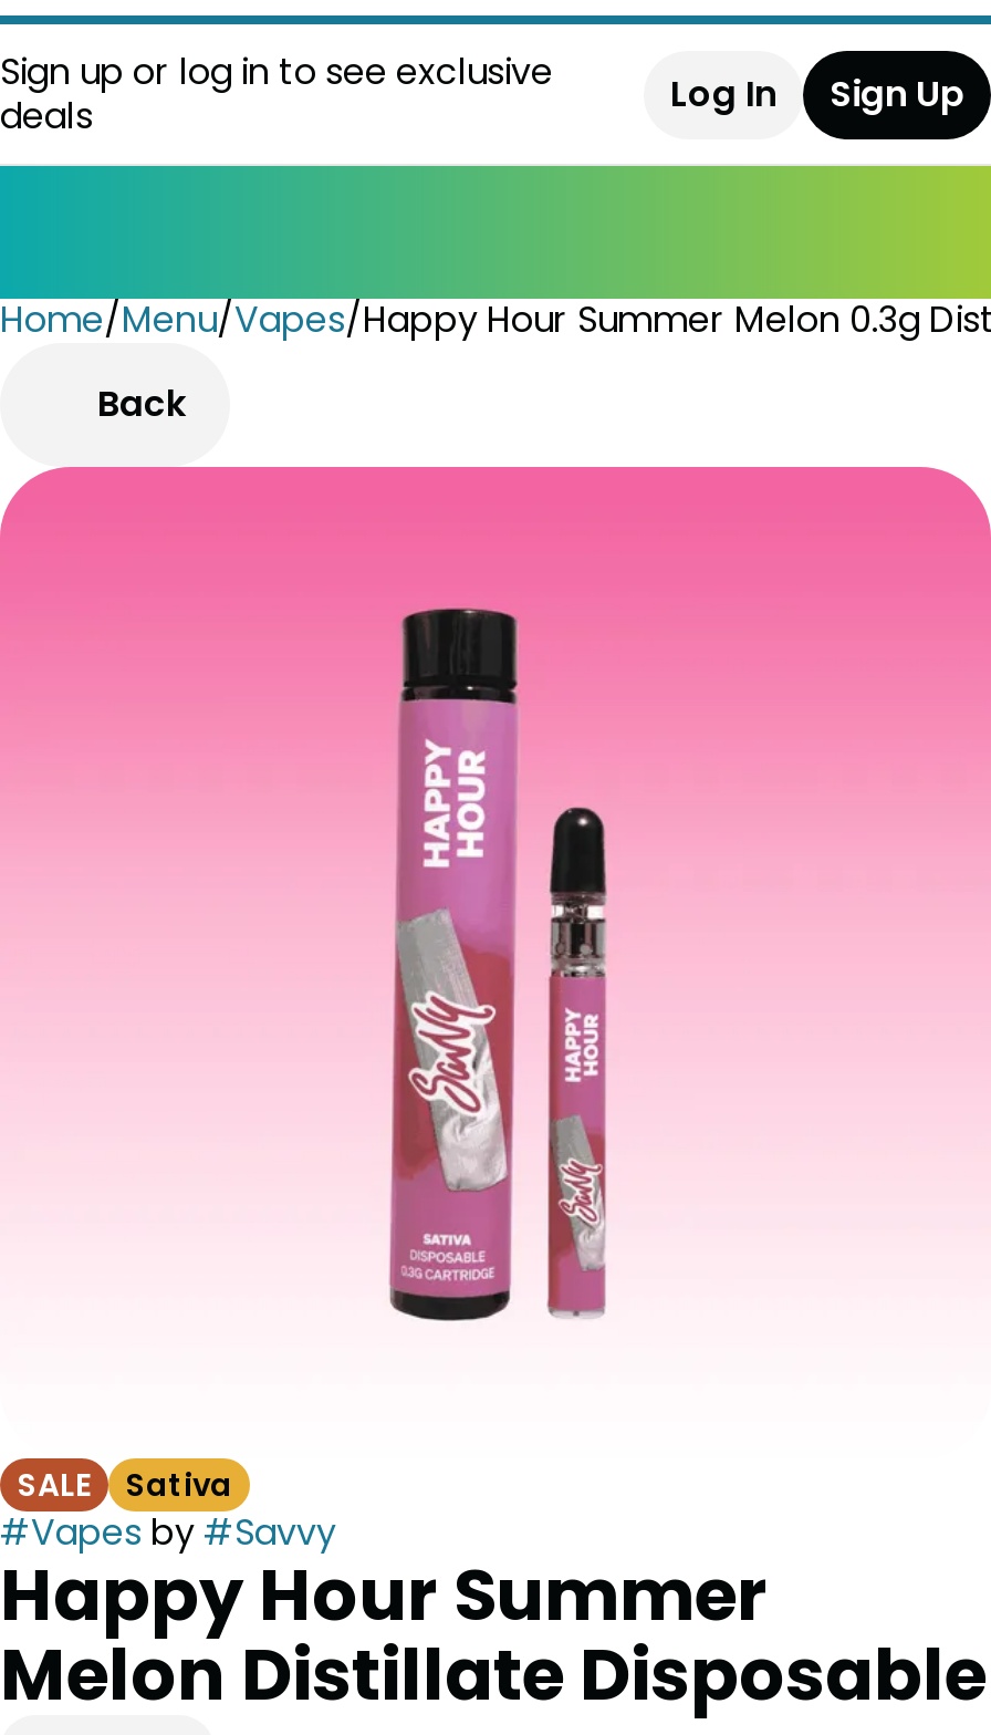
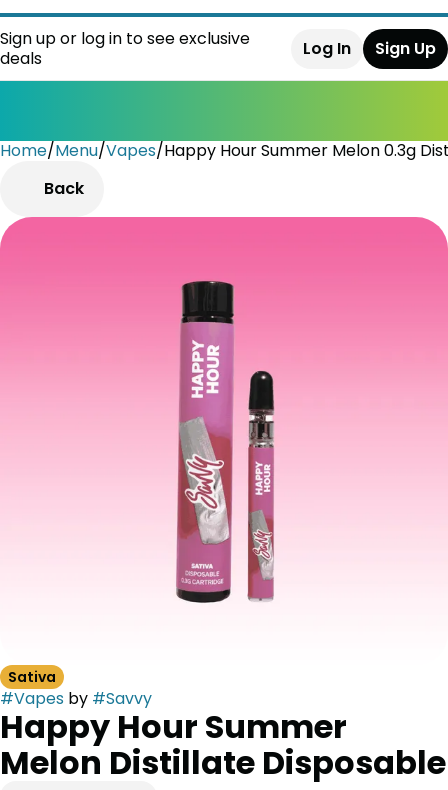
[18,1463,91,1507] SALE -> none

